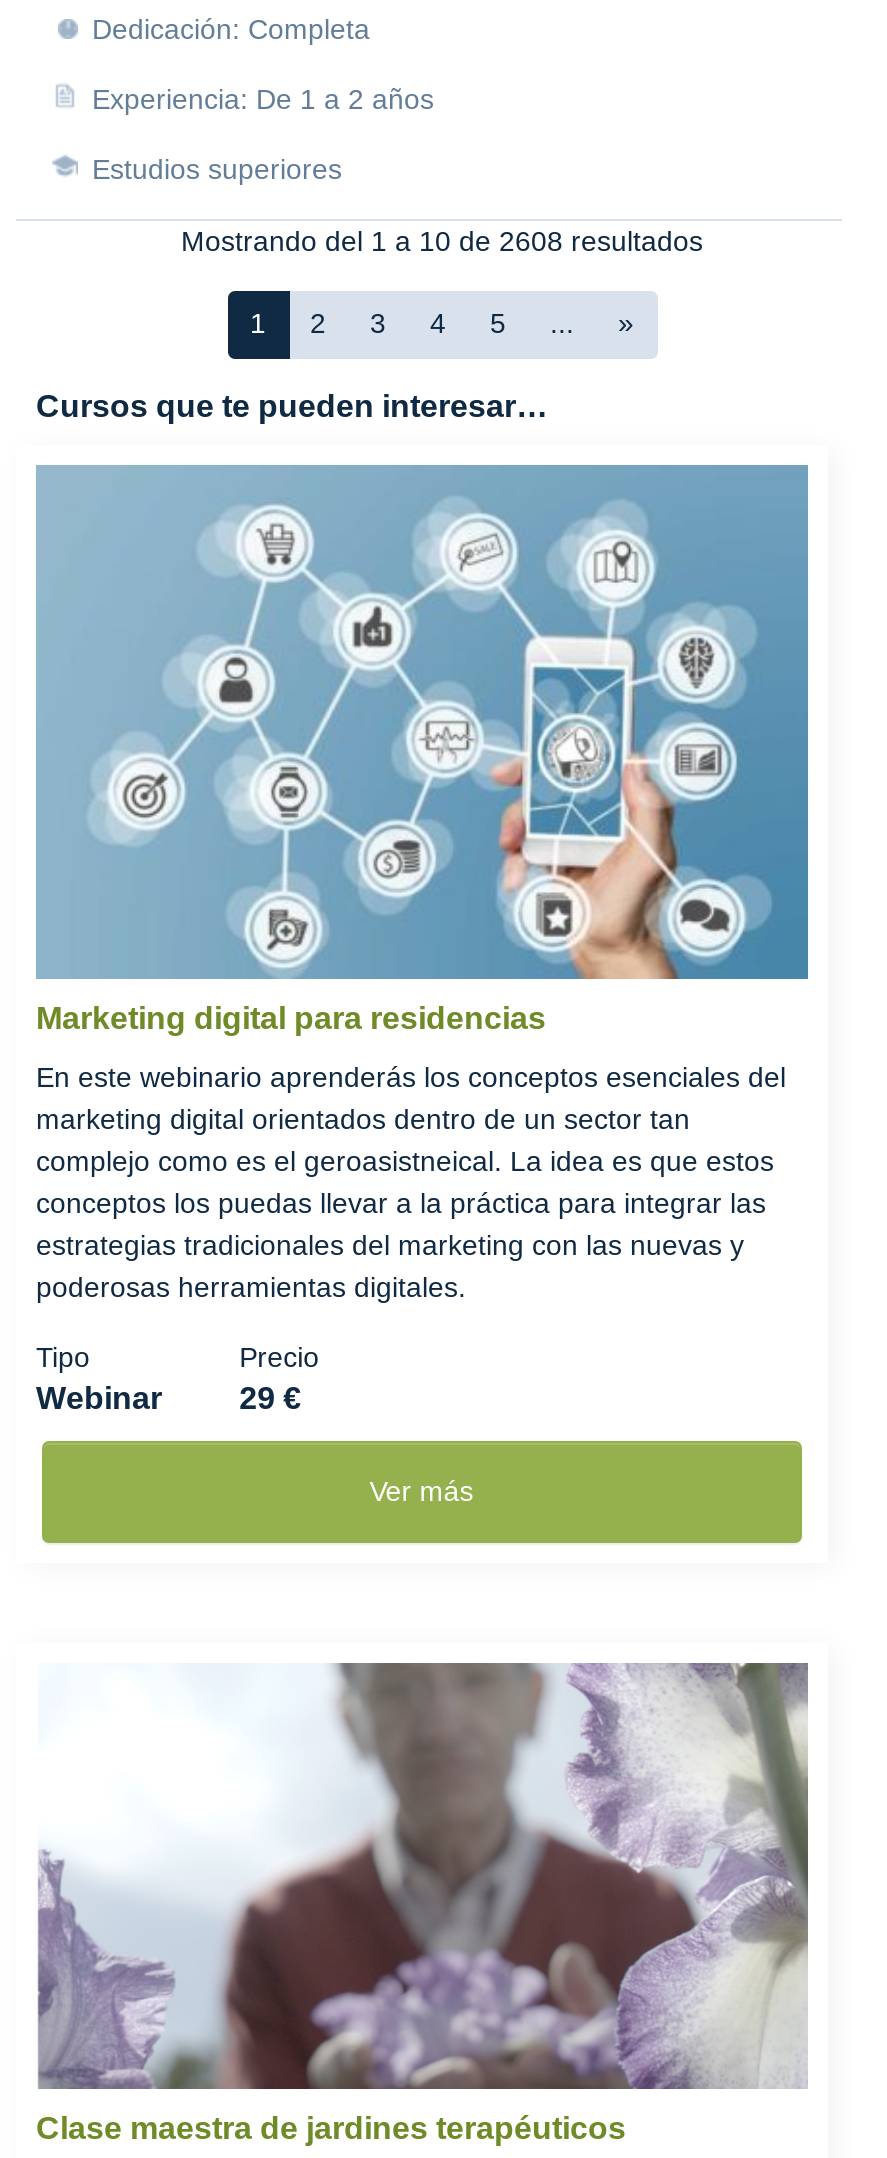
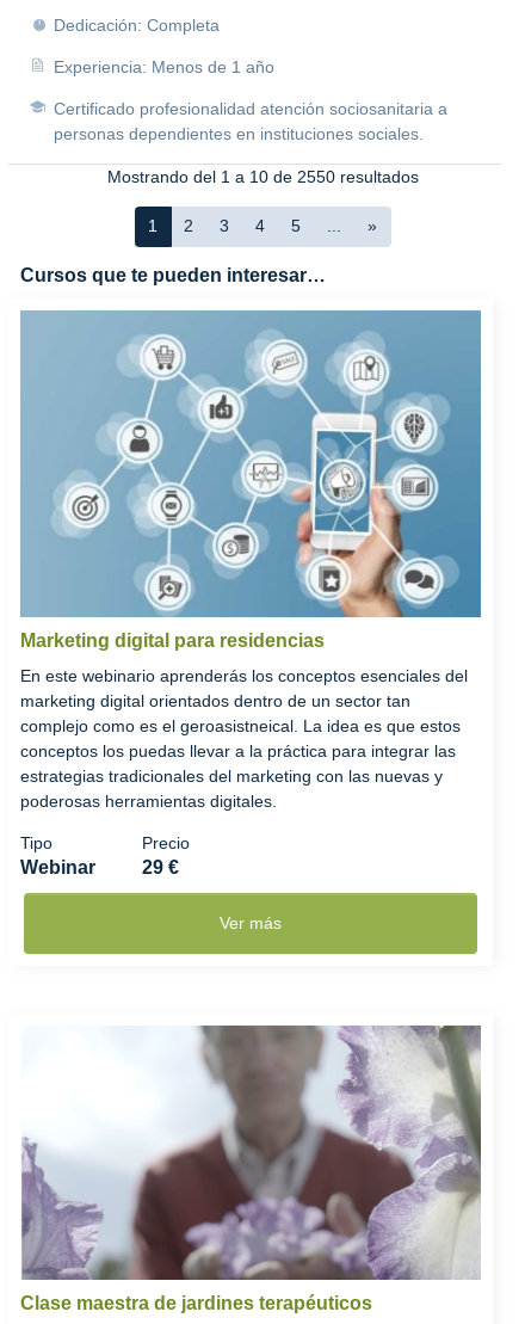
[92,83,434,115] Experiencia: De 1 a 2 años -> [54,57,274,76] Experiencia: Menos de 1 año
[92,153,342,185] Estudios superiores -> [54,99,447,143] Certificado profesionalidad atención sociosanitaria a | personas dependientes en instituciones sociales.
[181,225,703,257] Mostrando del 1 a 10 de 2608 resultados -> [107,167,418,186] Mostrando del 1 a 10 de 2550 resultados

